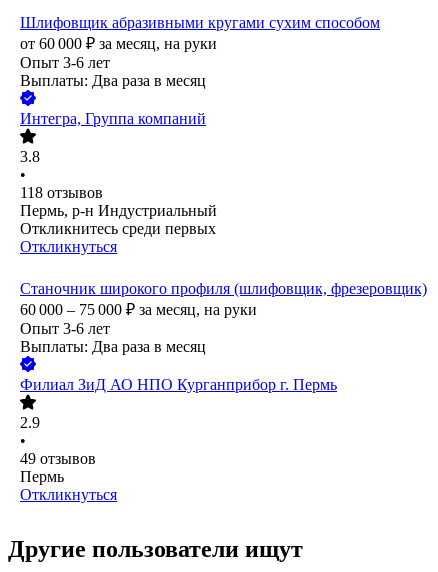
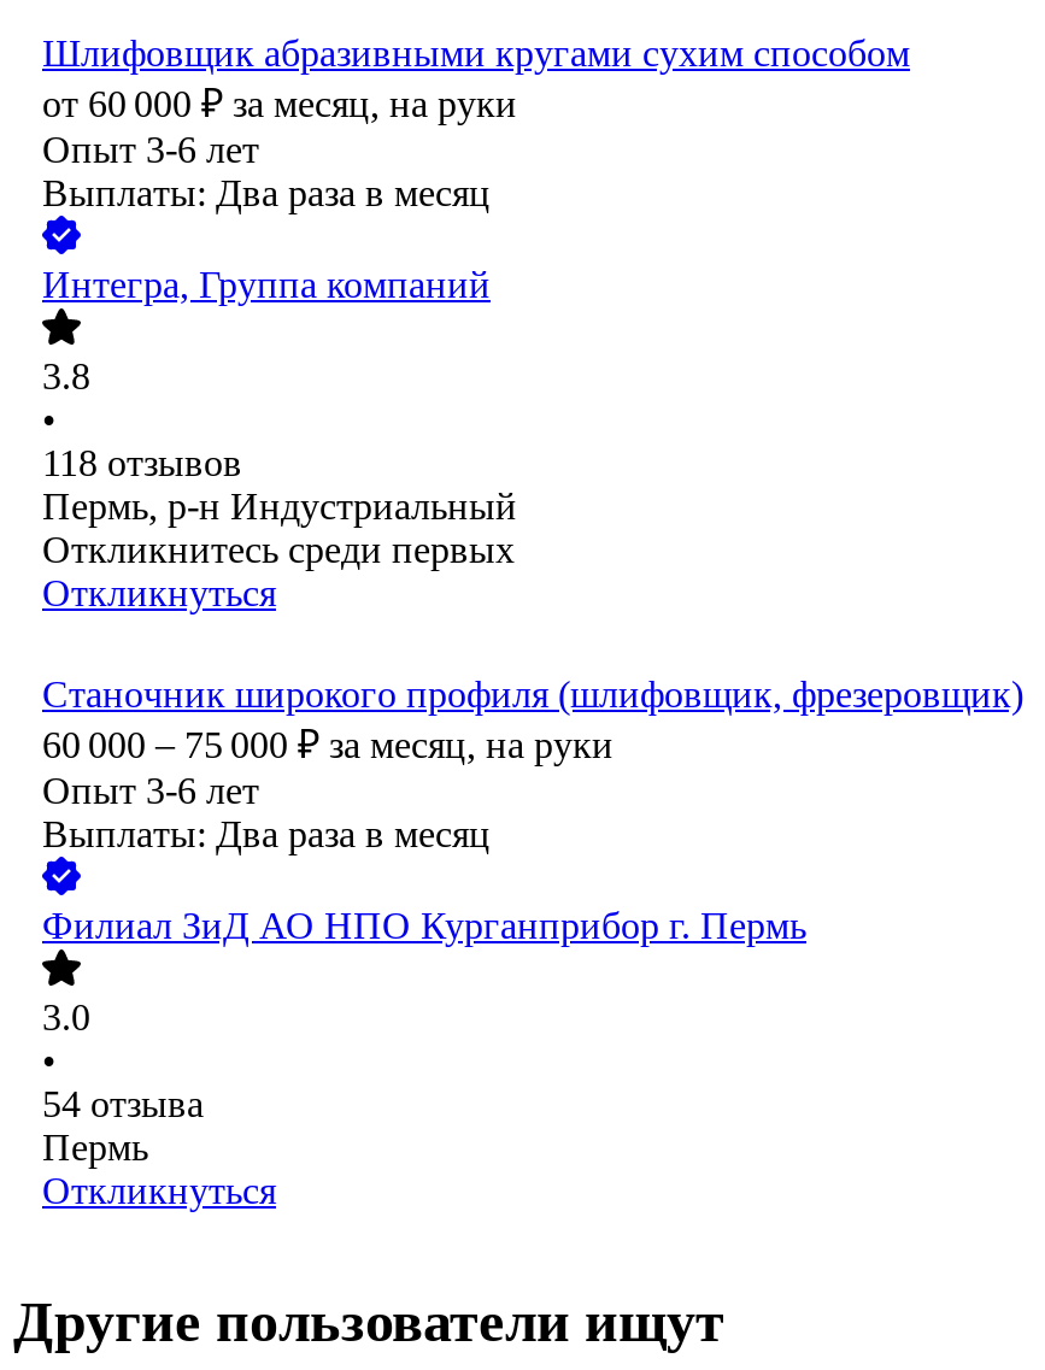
[20,414,40,431] 2.9 -> [42,997,90,1038] 3.0
[20,450,96,467] 49 отзывов -> [42,1084,204,1125] 54 отзыва

